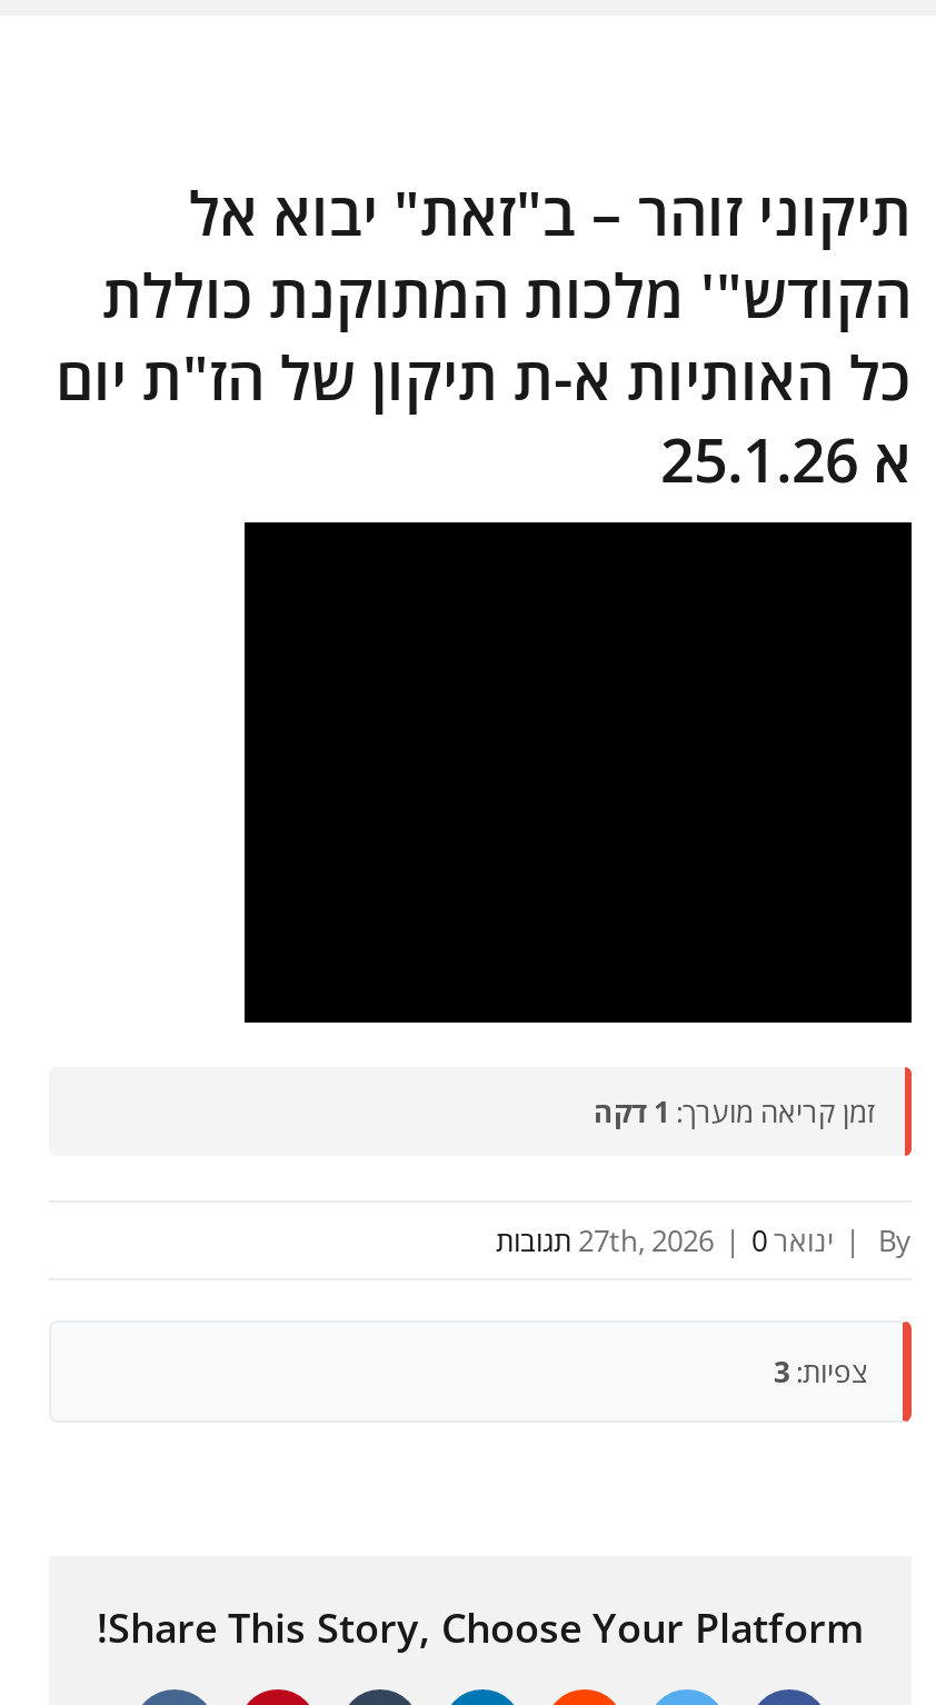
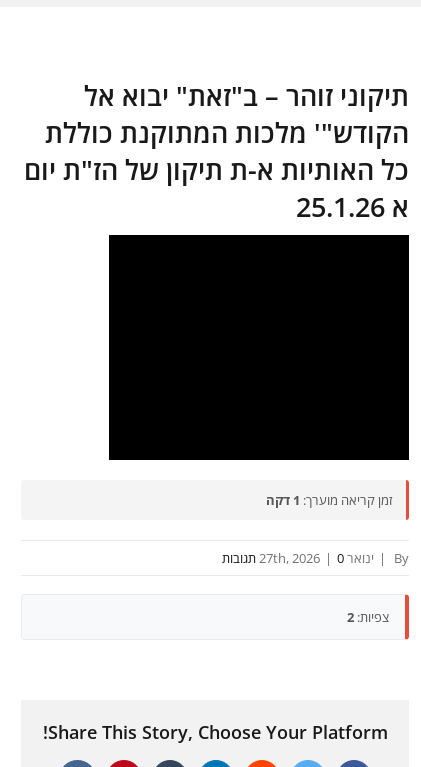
[774,1352,867,1392] צפיות: 3 -> [347,608,389,626] צפיות: 2

